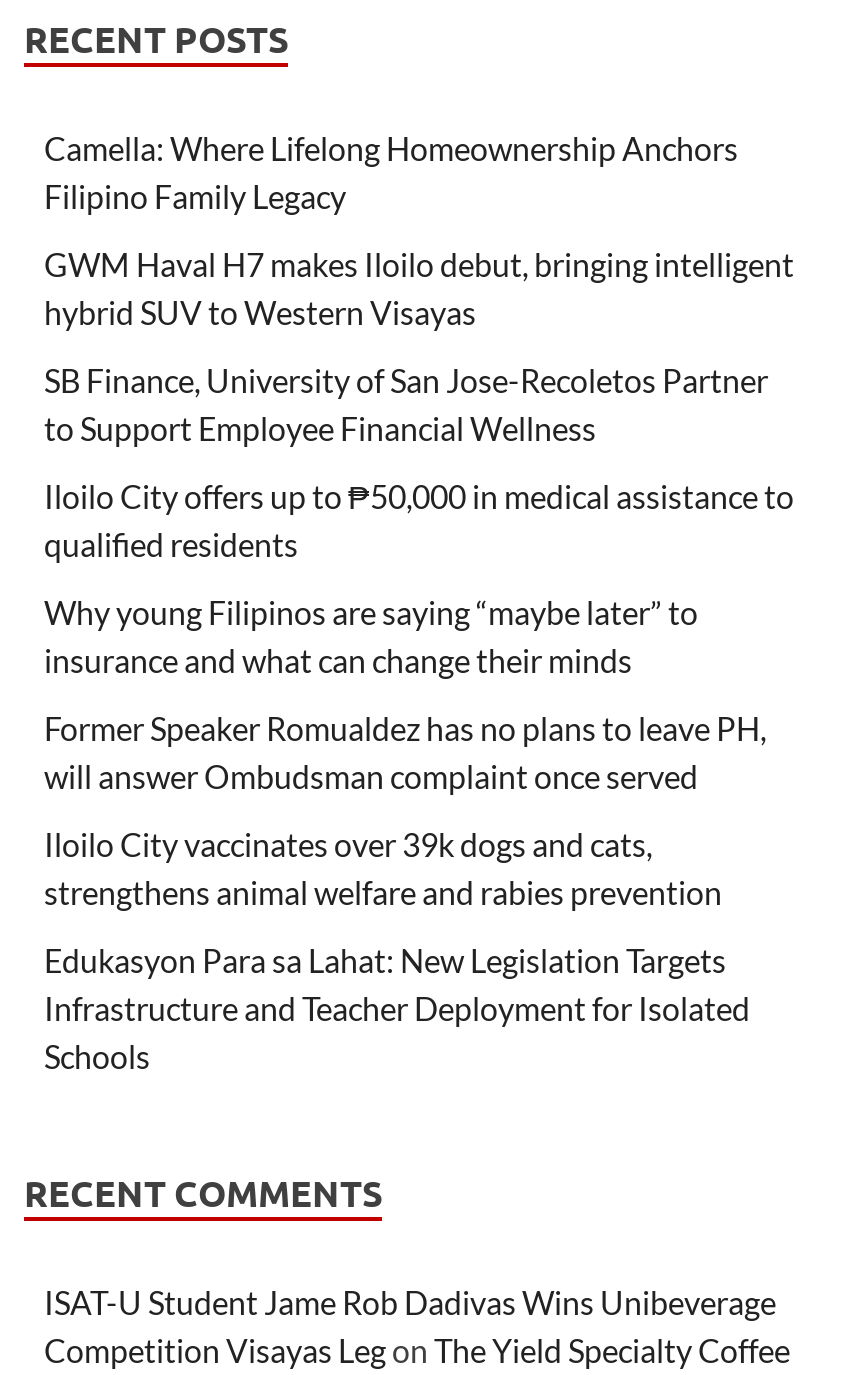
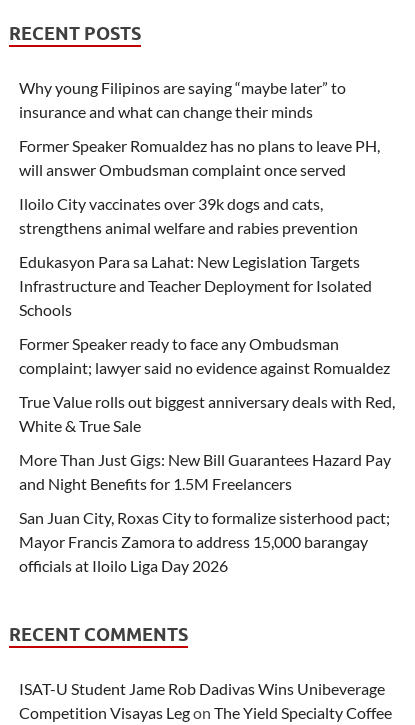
[44,128,794,562] Camella: Where Lifelong Homeownership Anchors | Filipino Family Legacy | GWM Haval H7 makes Iloilo debut, bringing intelligent | hybrid SUV to Western Visayas | SB Finance, University of San Jose-Recoletos Partner | to Support Employee Financial Wellness | Iloilo City offers up to ₱50,000 in medical assistance to | qualified residents -> none
moved [44,592,766,1074] -> [19,78,380,319]: Why young Filipinos are saying “maybe later” to | insurance and what can change their minds | Former Speaker Romualdez has no plans to leave PH, | ... | Infrastructure and Teacher Deployment for Isolated | Schools
none -> [19,334,395,575] Former Speaker ready to face any Ombudsman | complaint; lawyer said no evidence against Romualdez | True Value rolls out biggest anniversary deals with Red, | White & True Sale | More Than Just Gigs: New Bill Guarantees Hazard Pay | and Night Benefits for 1.5M Freelancers | San Juan City, Roxas City to formalize sisterhood pact; | Mayor Francis Zamora to address 15,000 barangay | officials at Iloilo Liga Day 2026

